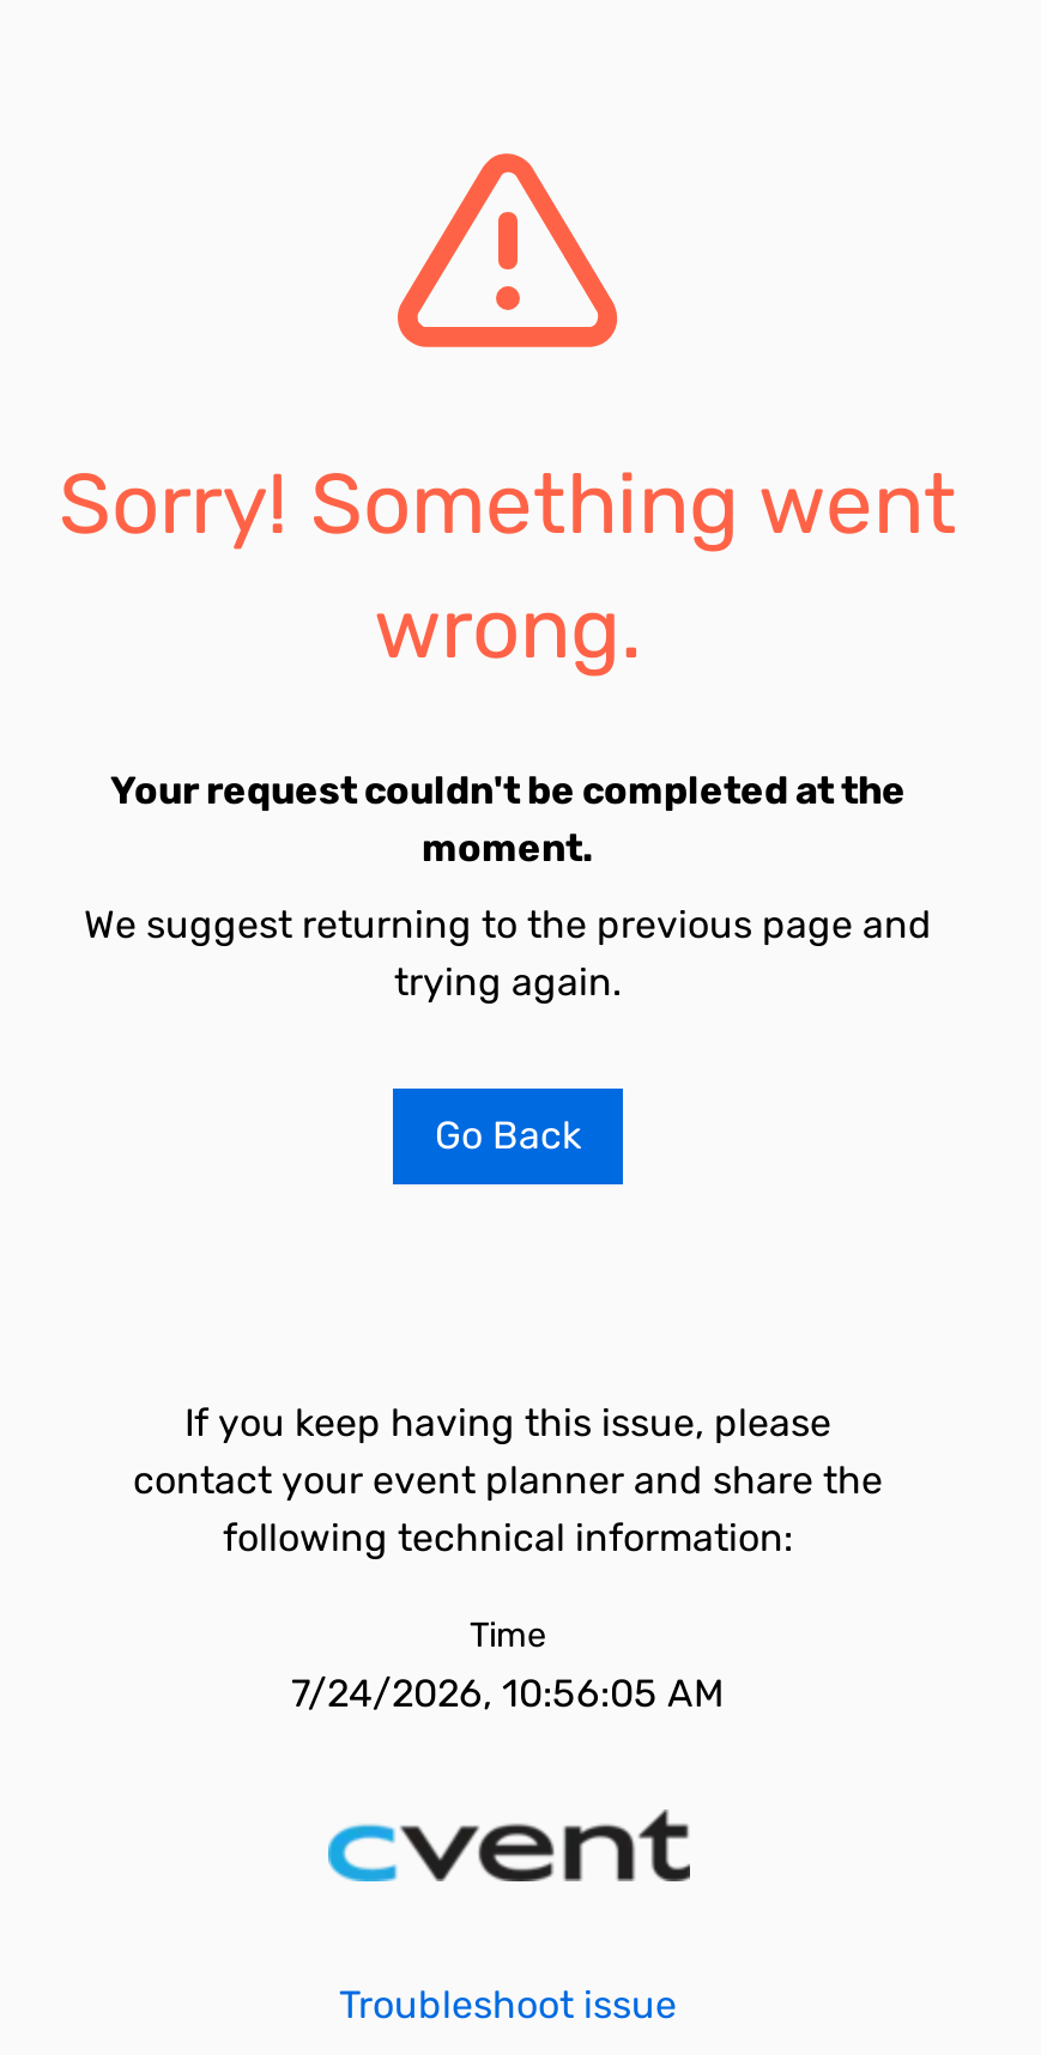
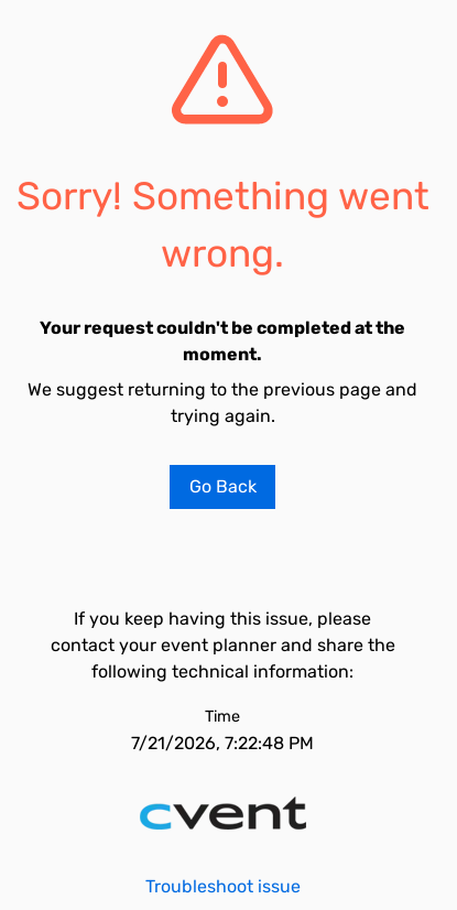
[291,1671,725,1716] 7/24/2026, 10:56:05 AM -> [131,733,314,754] 7/21/2026, 7:22:48 PM

